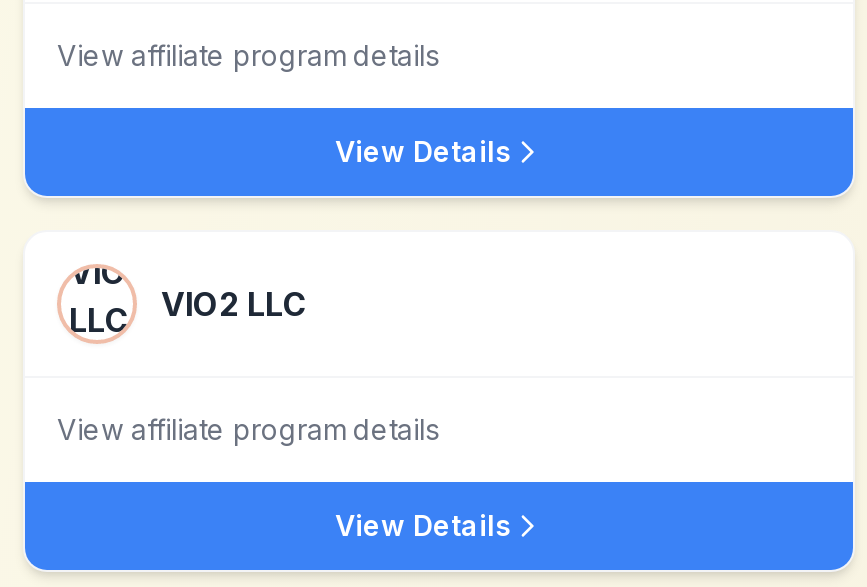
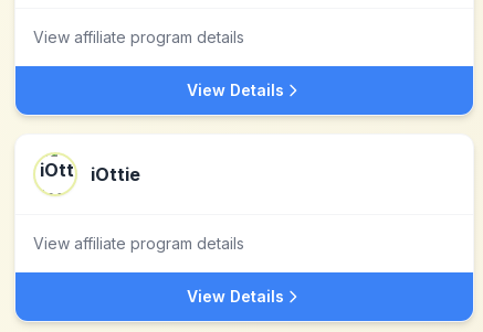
[57,264,307,344] [image] | VIO2 LLC -> [33,152,140,196] [image] | iOttie

